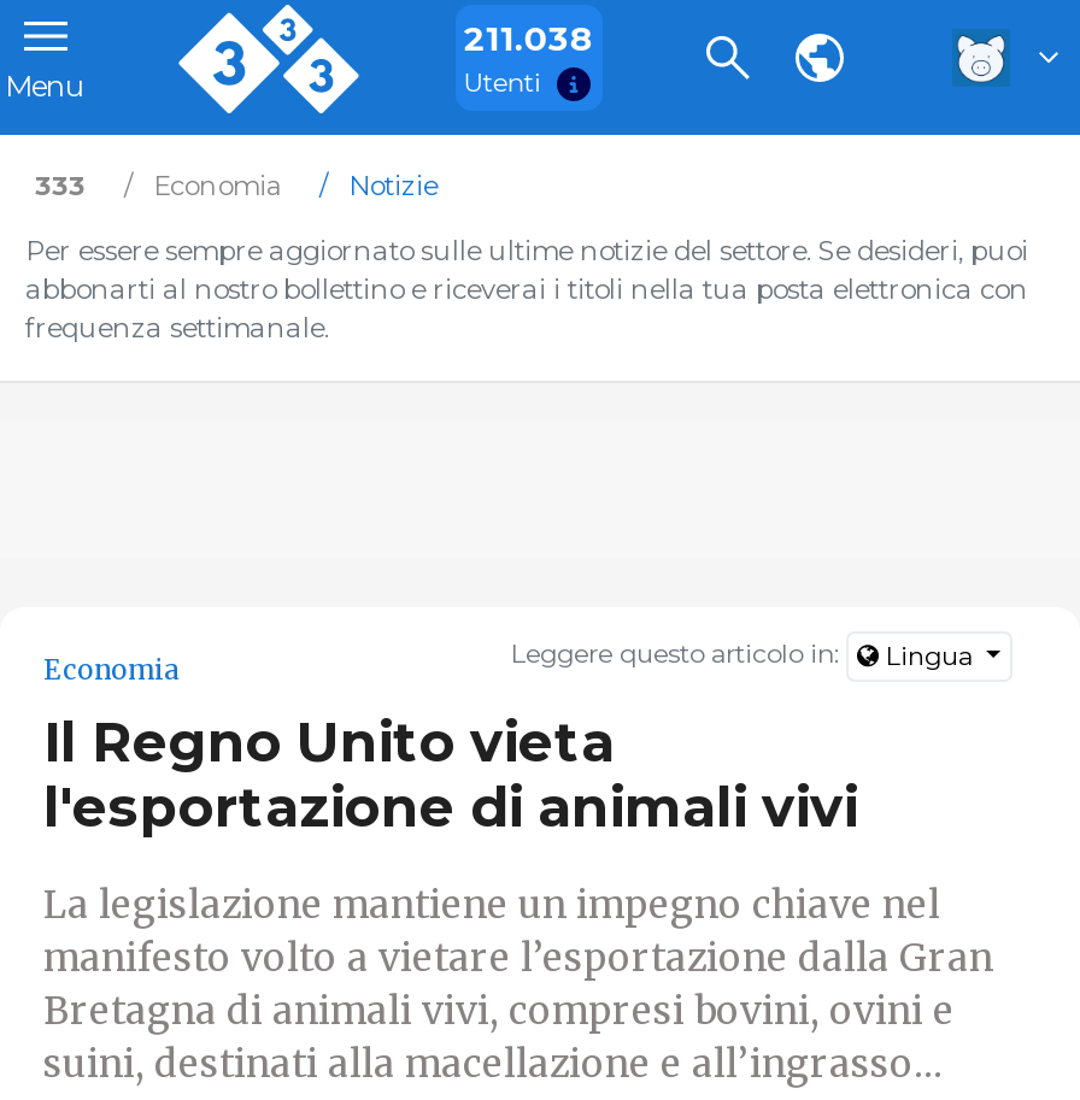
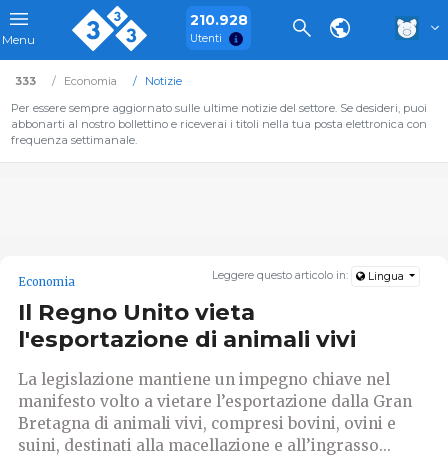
[464,16,594,59] 211.038 -> [190,10,248,28] 210.928

